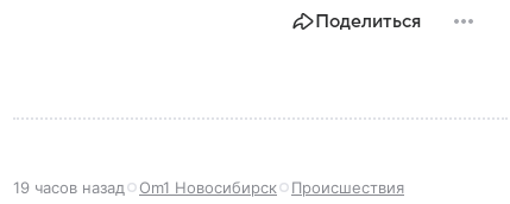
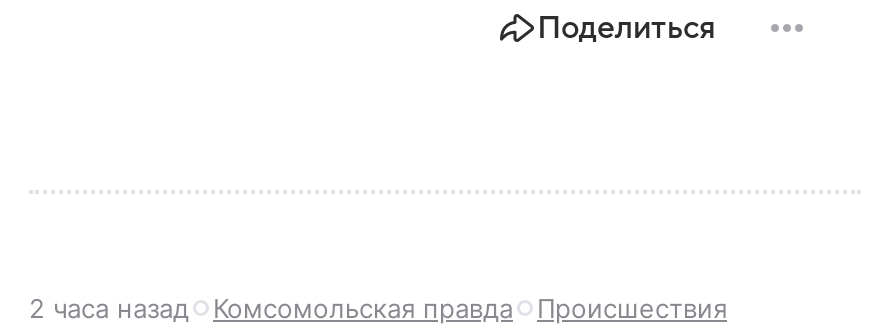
[13,178,277,197] 19 часов назад | Om1 Новосибирск -> [29,292,513,324] 2 часа назад | Комсомольская правда

